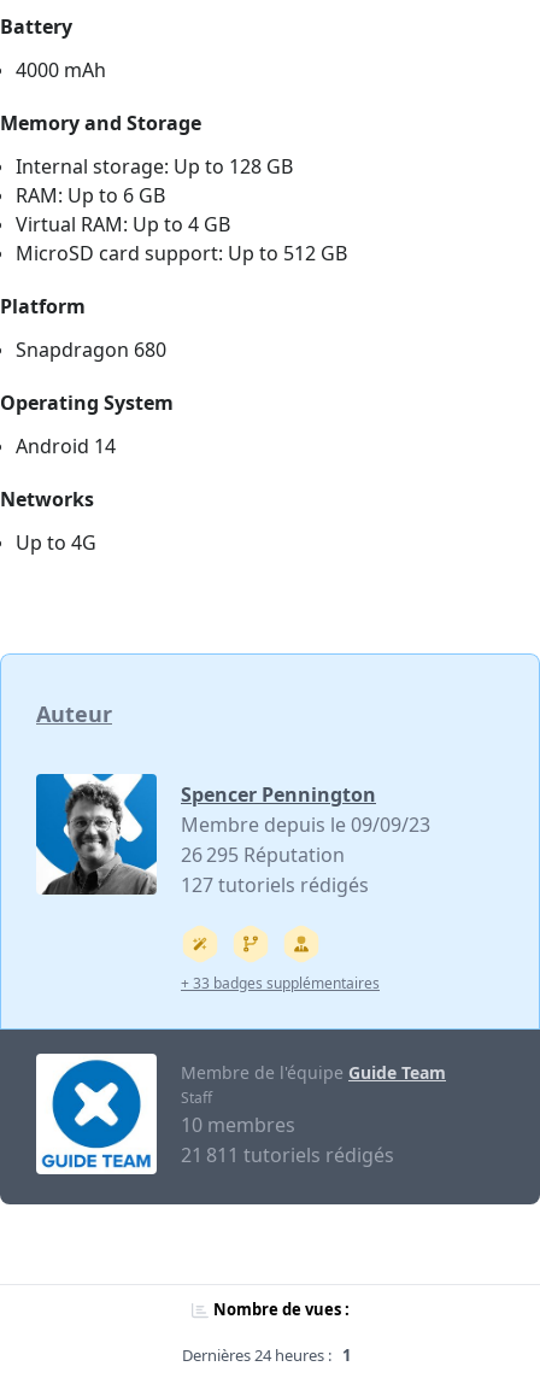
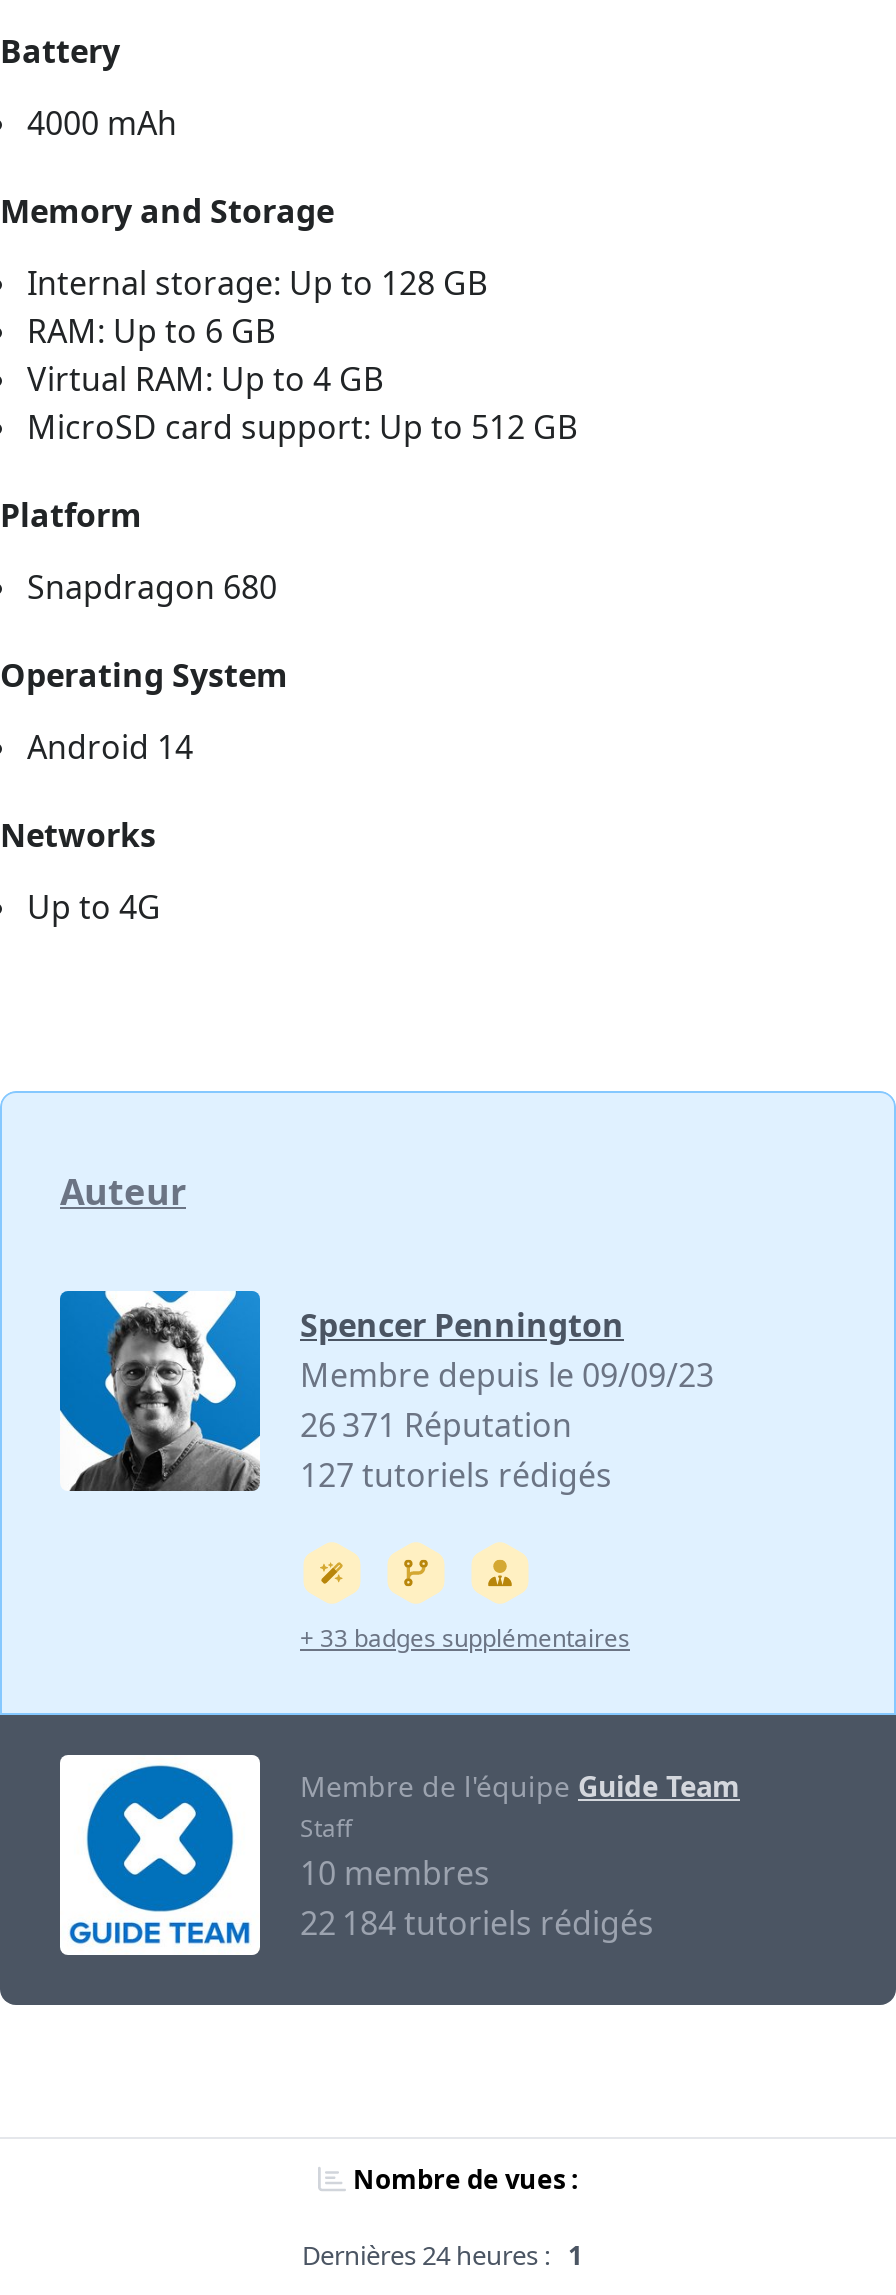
[181,842,345,868] 26 295 Réputation -> [300,1403,572,1447] 26 371 Réputation
[181,1142,394,1168] 21 811 tutoriels rédigés -> [300,1901,654,1945] 22 184 tutoriels rédigés

